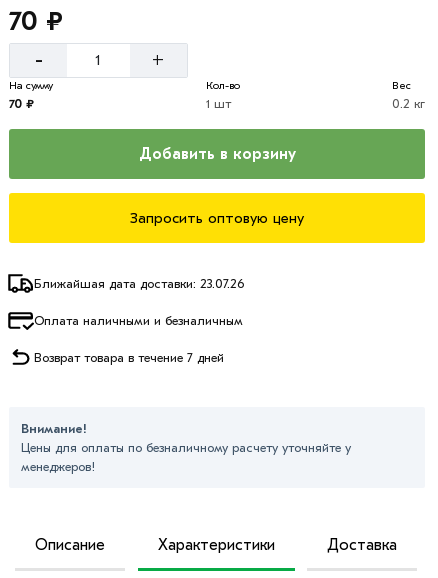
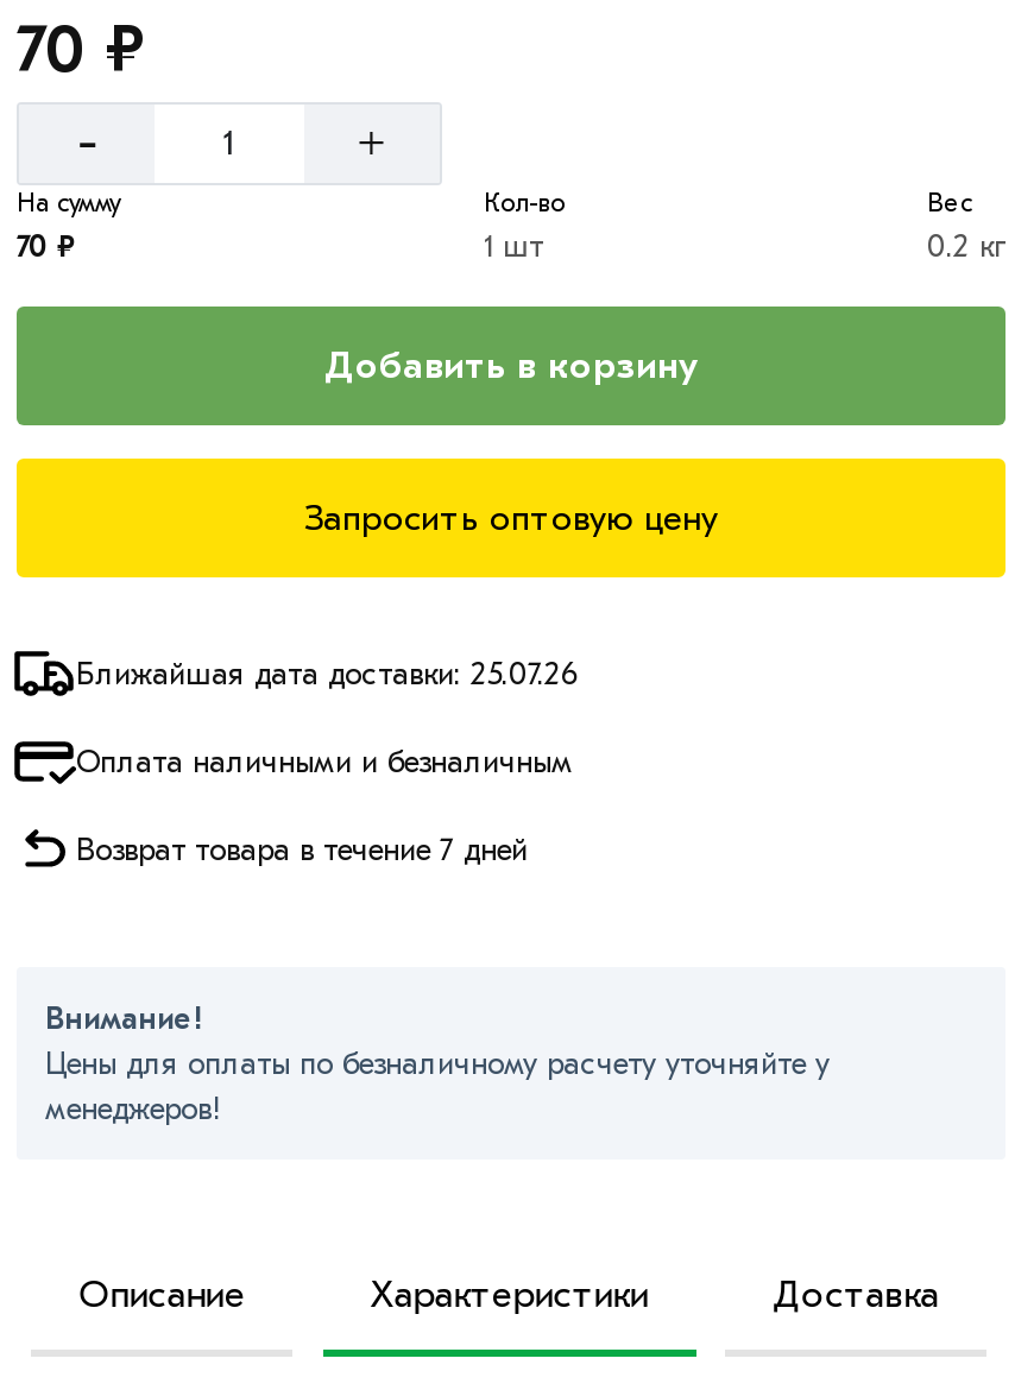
[34,276,244,291] Ближайшая дата доставки: 23.07.26 -> [76,655,578,690] Ближайшая дата доставки: 25.07.26

